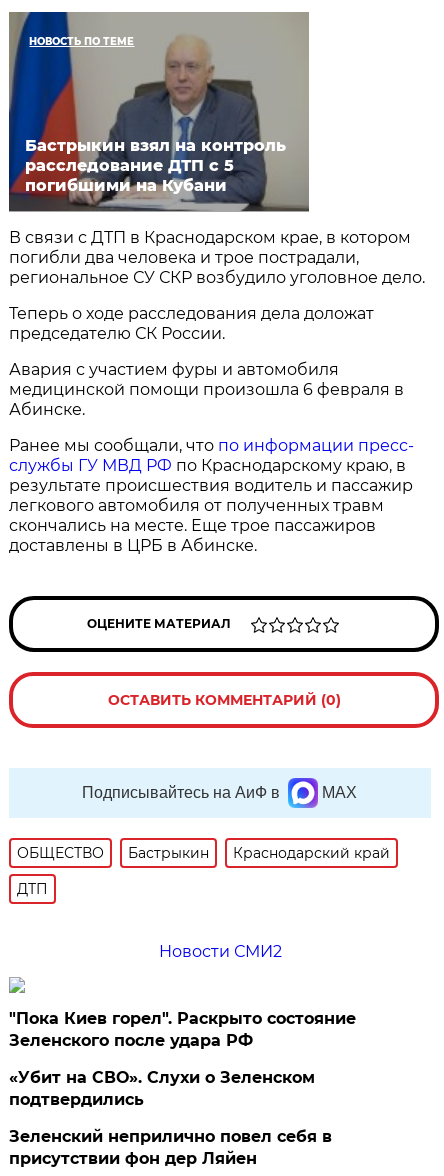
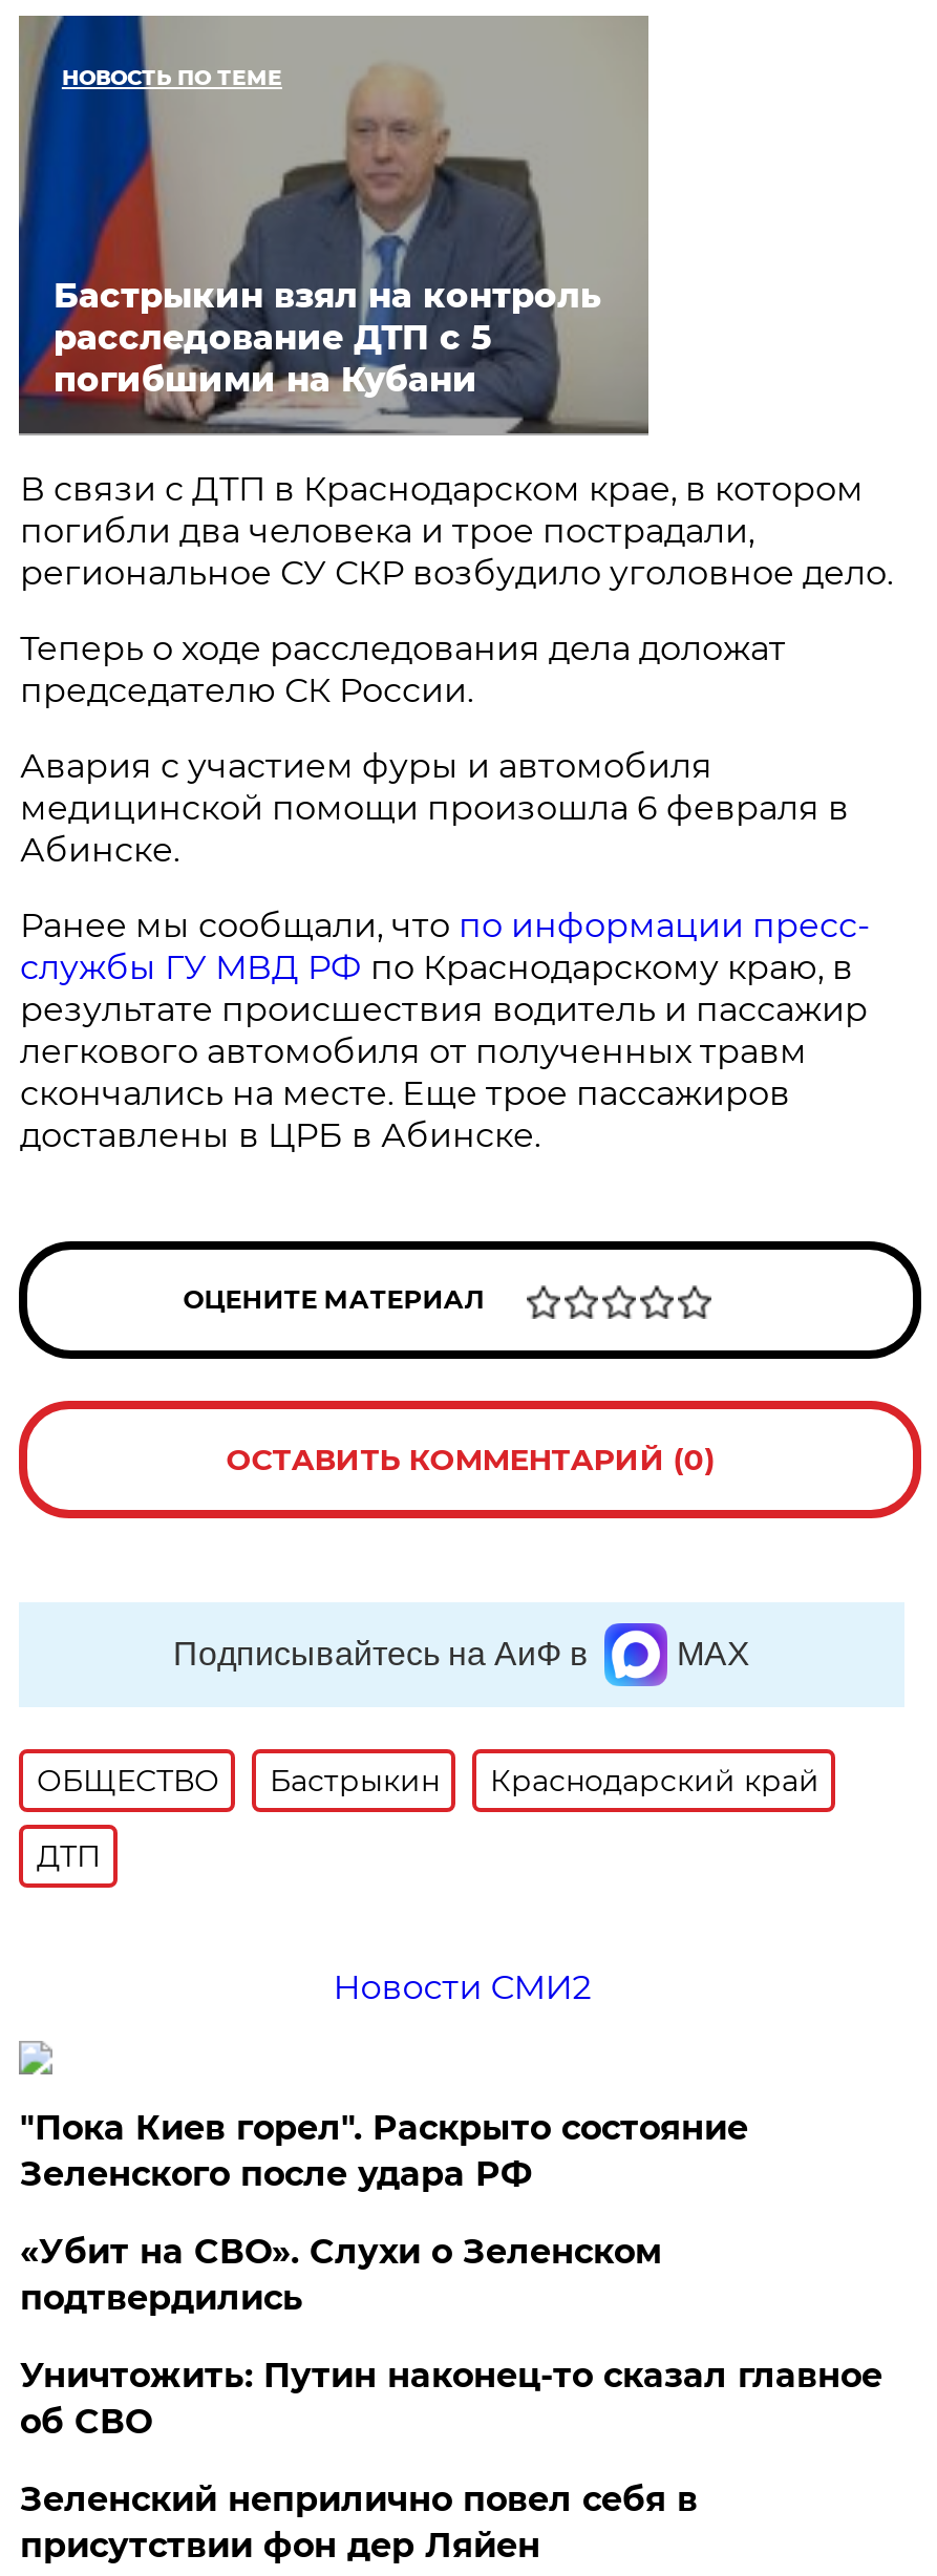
none -> [20,2356,882,2442] Уничтожить: Путин наконец-то сказал главное | об СВО

